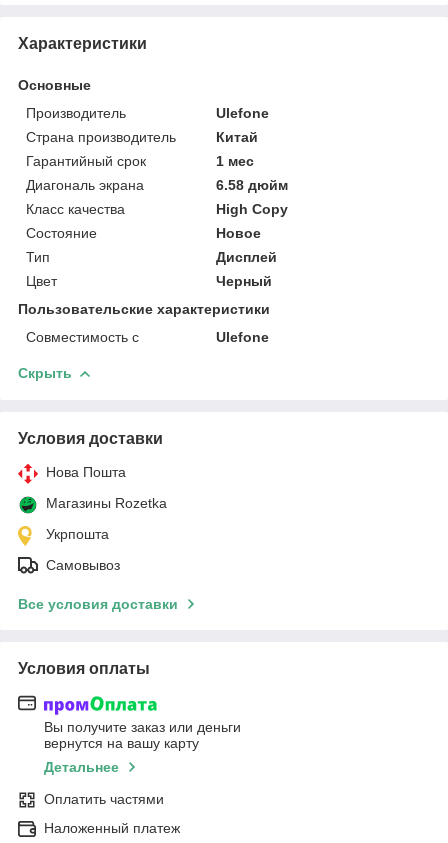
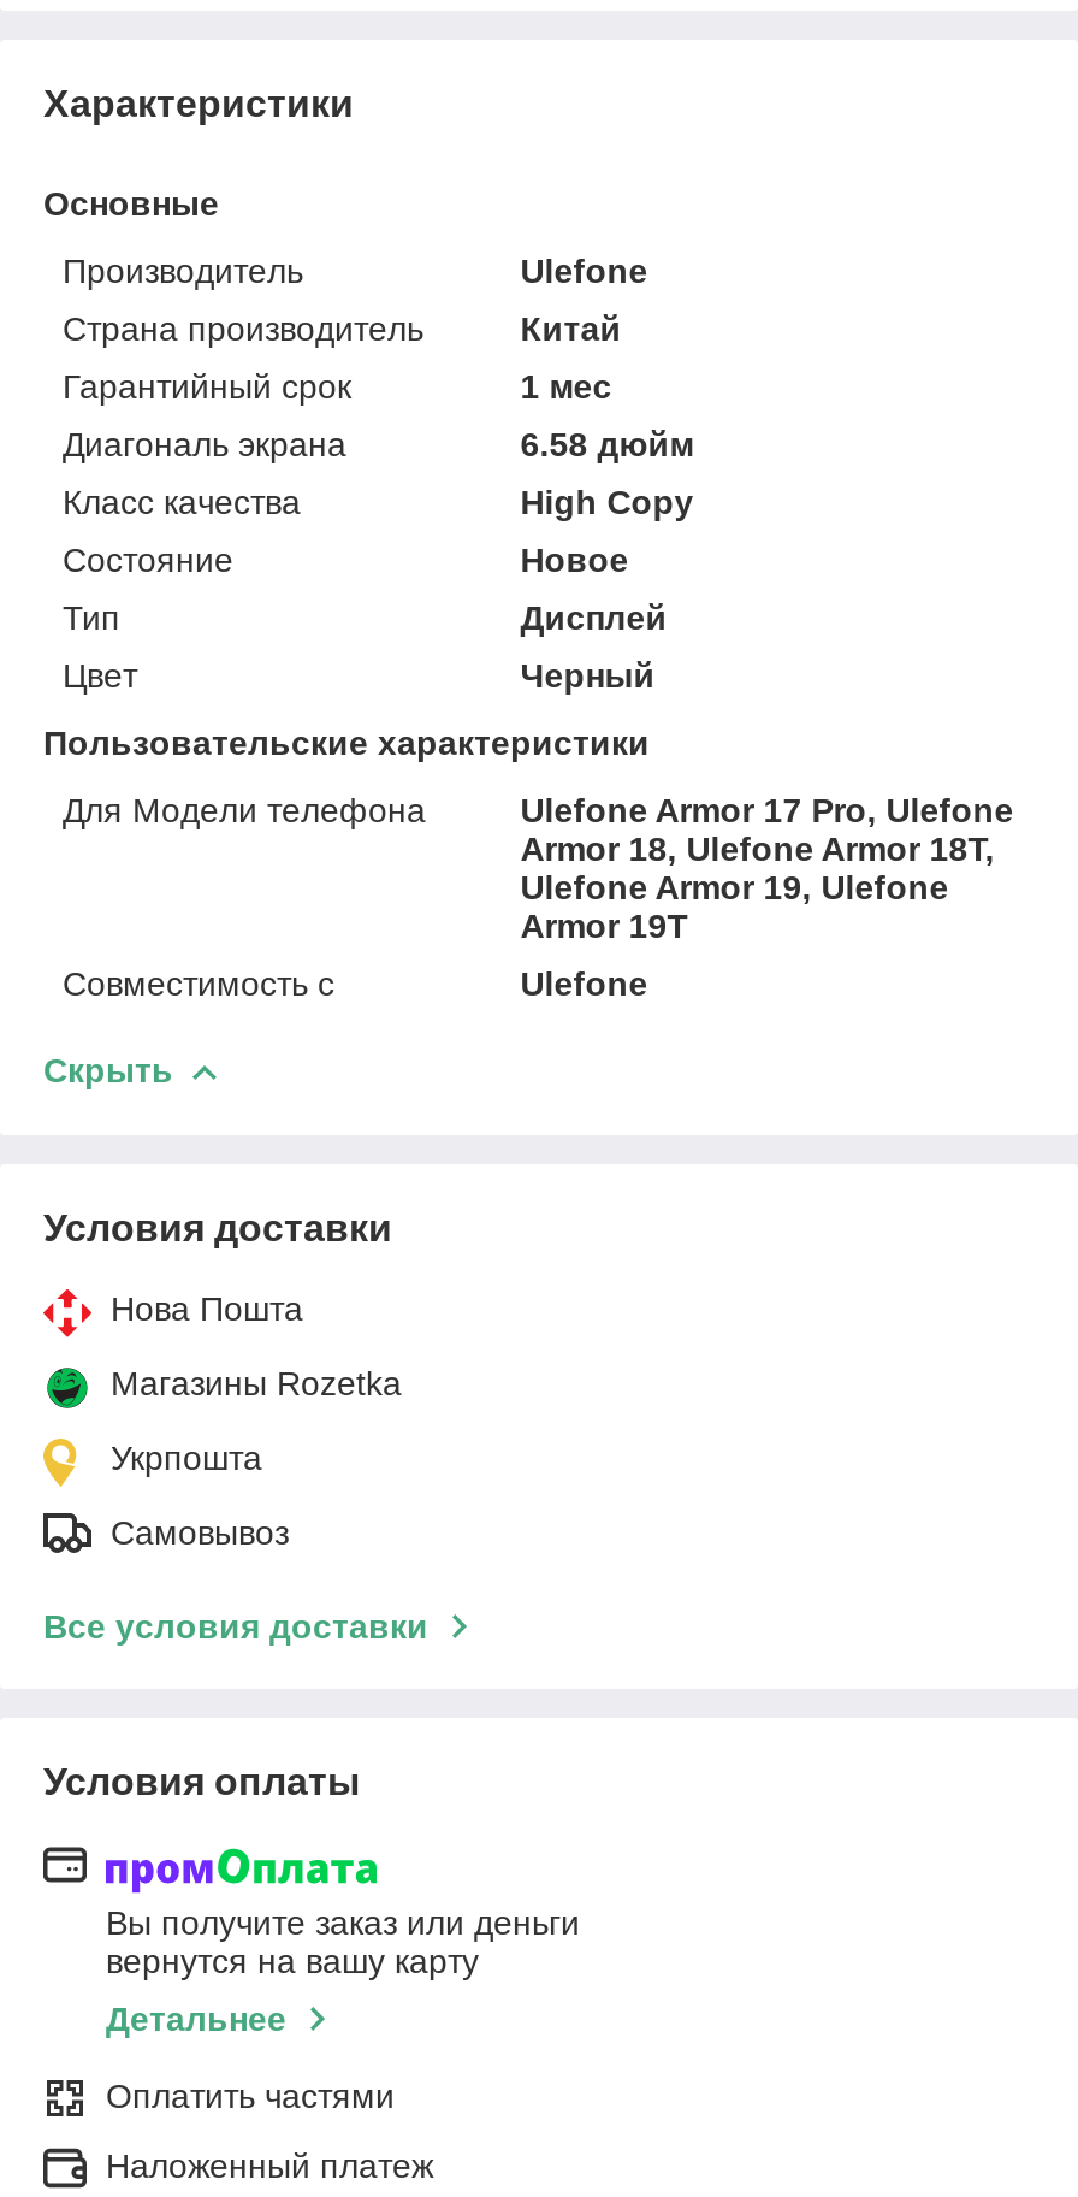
none -> [63,791,1014,945] Для Модели телефона | Ulefone Armor 17 Pro, Ulefone | Armor 18, Ulefone Armor 18T, | Ulefone Armor 19, Ulefone | Armor 19T

